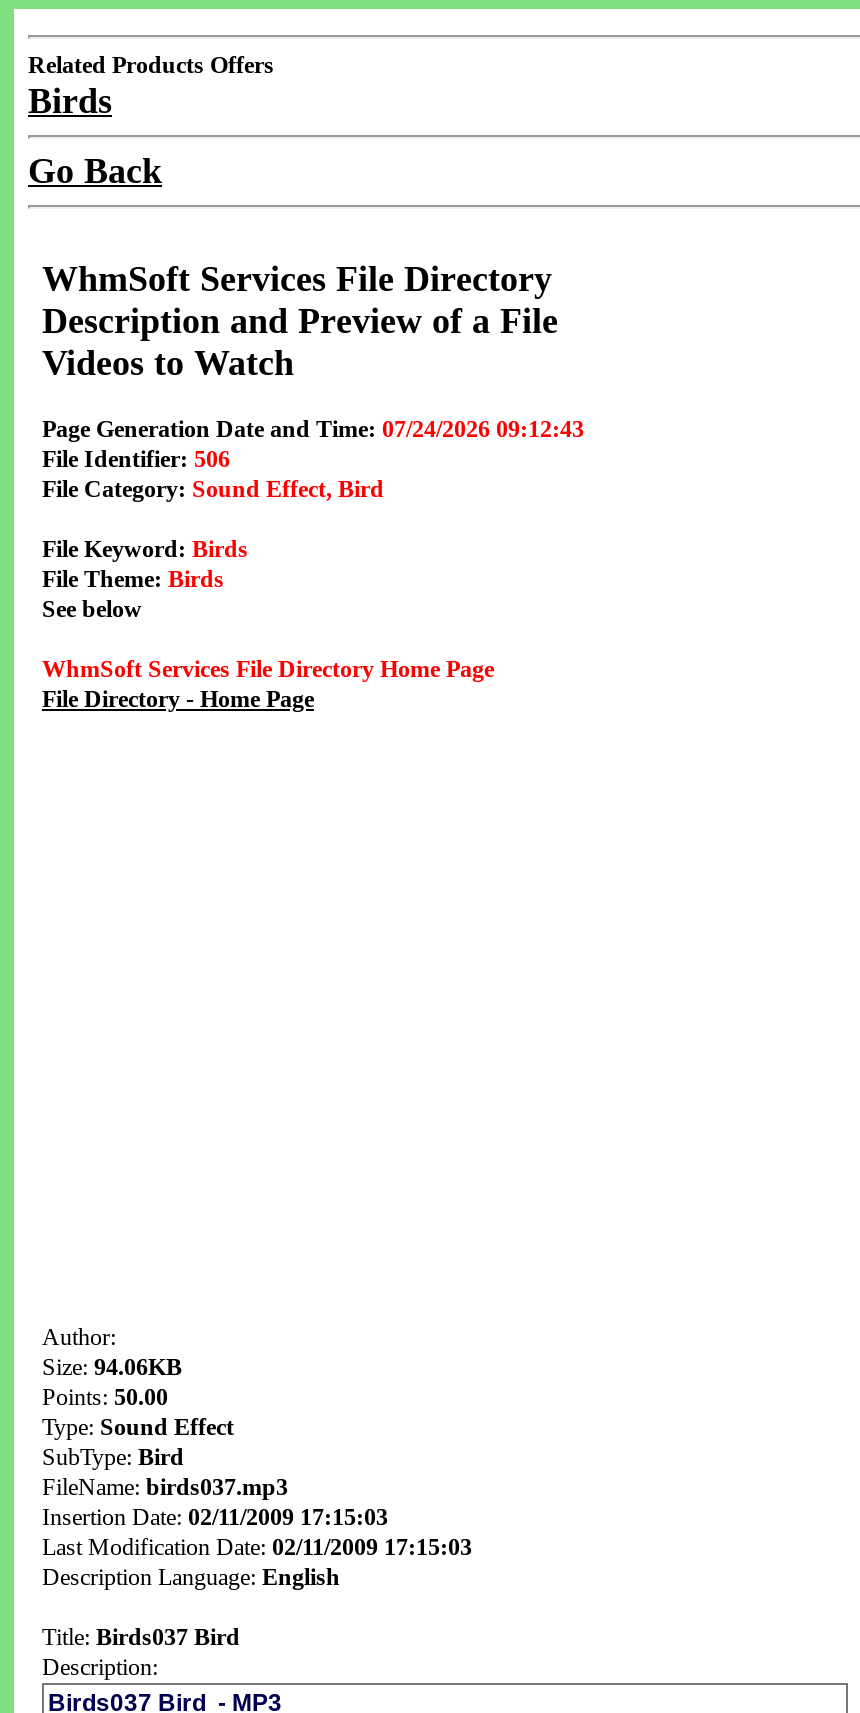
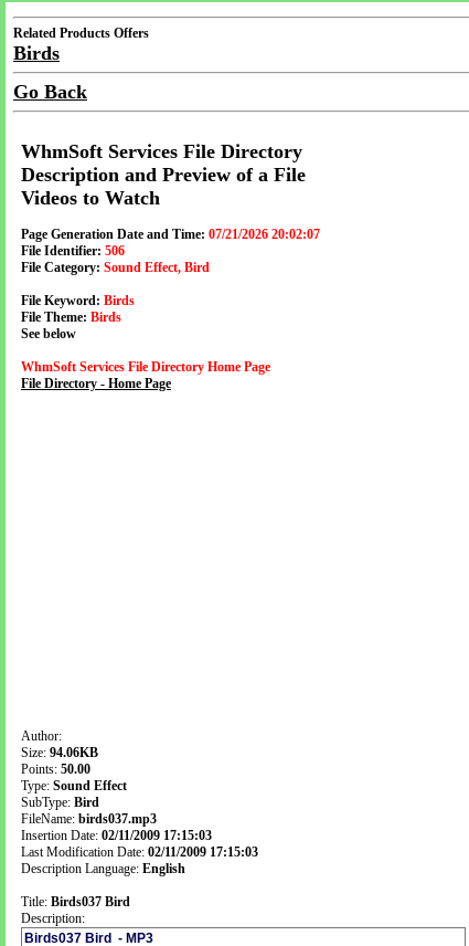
[42,415,584,443] Page Generation Date and Time: 07/24/2026 09:12:43 -> [21,227,320,242] Page Generation Date and Time: 07/21/2026 20:02:07

